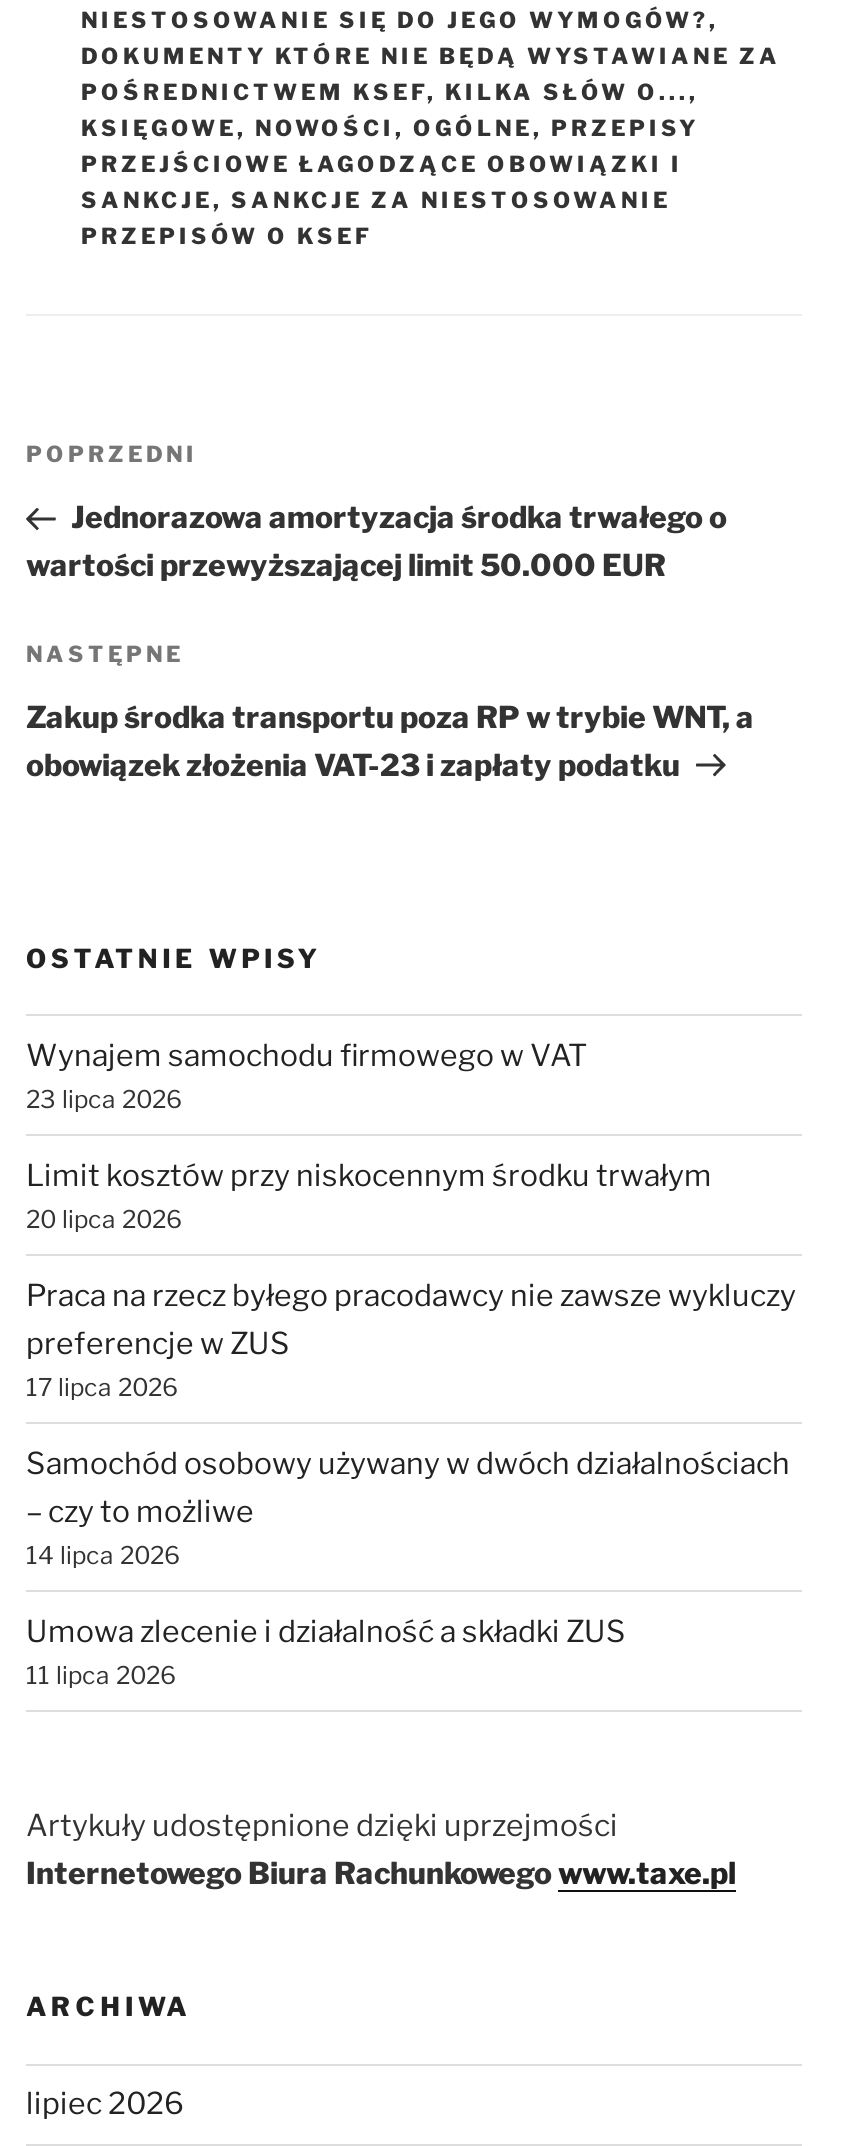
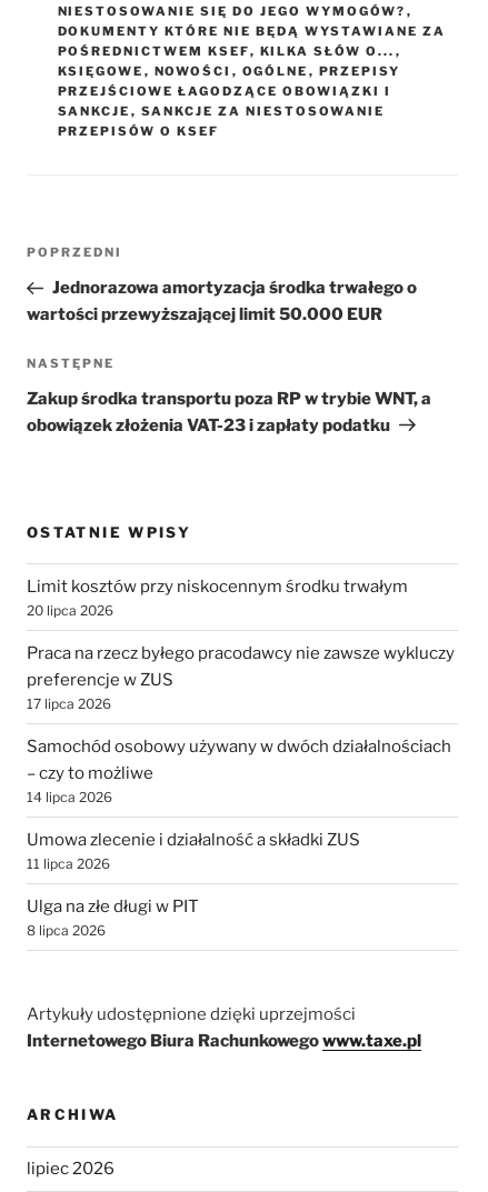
[26,1038,588,1114] Wynajem samochodu firmowego w VAT | 23 lipca 2026 -> none
moved [26,1158,796,1690] -> [27,576,455,872]: Limit kosztów przy niskocennym środku trwałym | 20 lipca 2026 | Praca na rzecz byłego pracodawcy nie zawsze wykluczy | ... | Umowa zlecenie i działalność a składki ZUS | 11 lipca 2026
none -> [27,896,199,938] Ulga na złe długi w PIT | 8 lipca 2026

